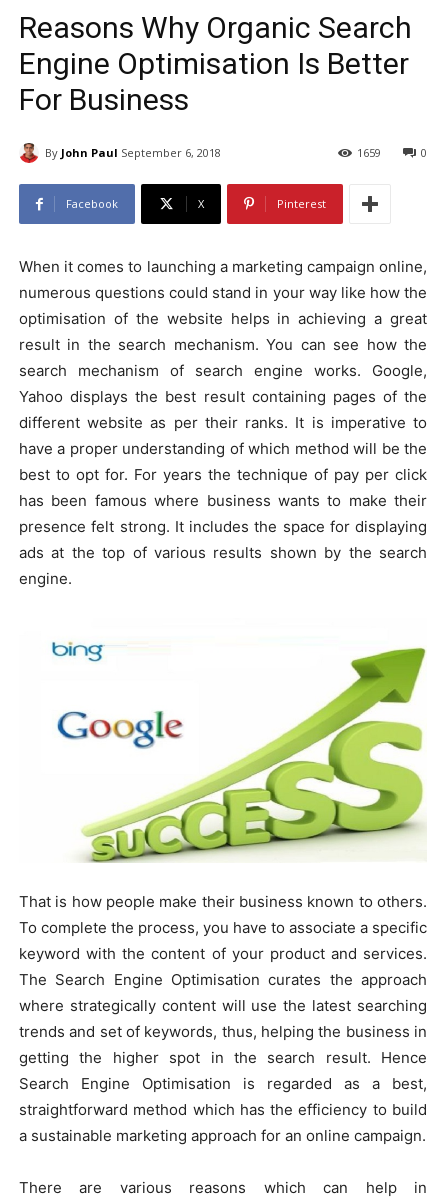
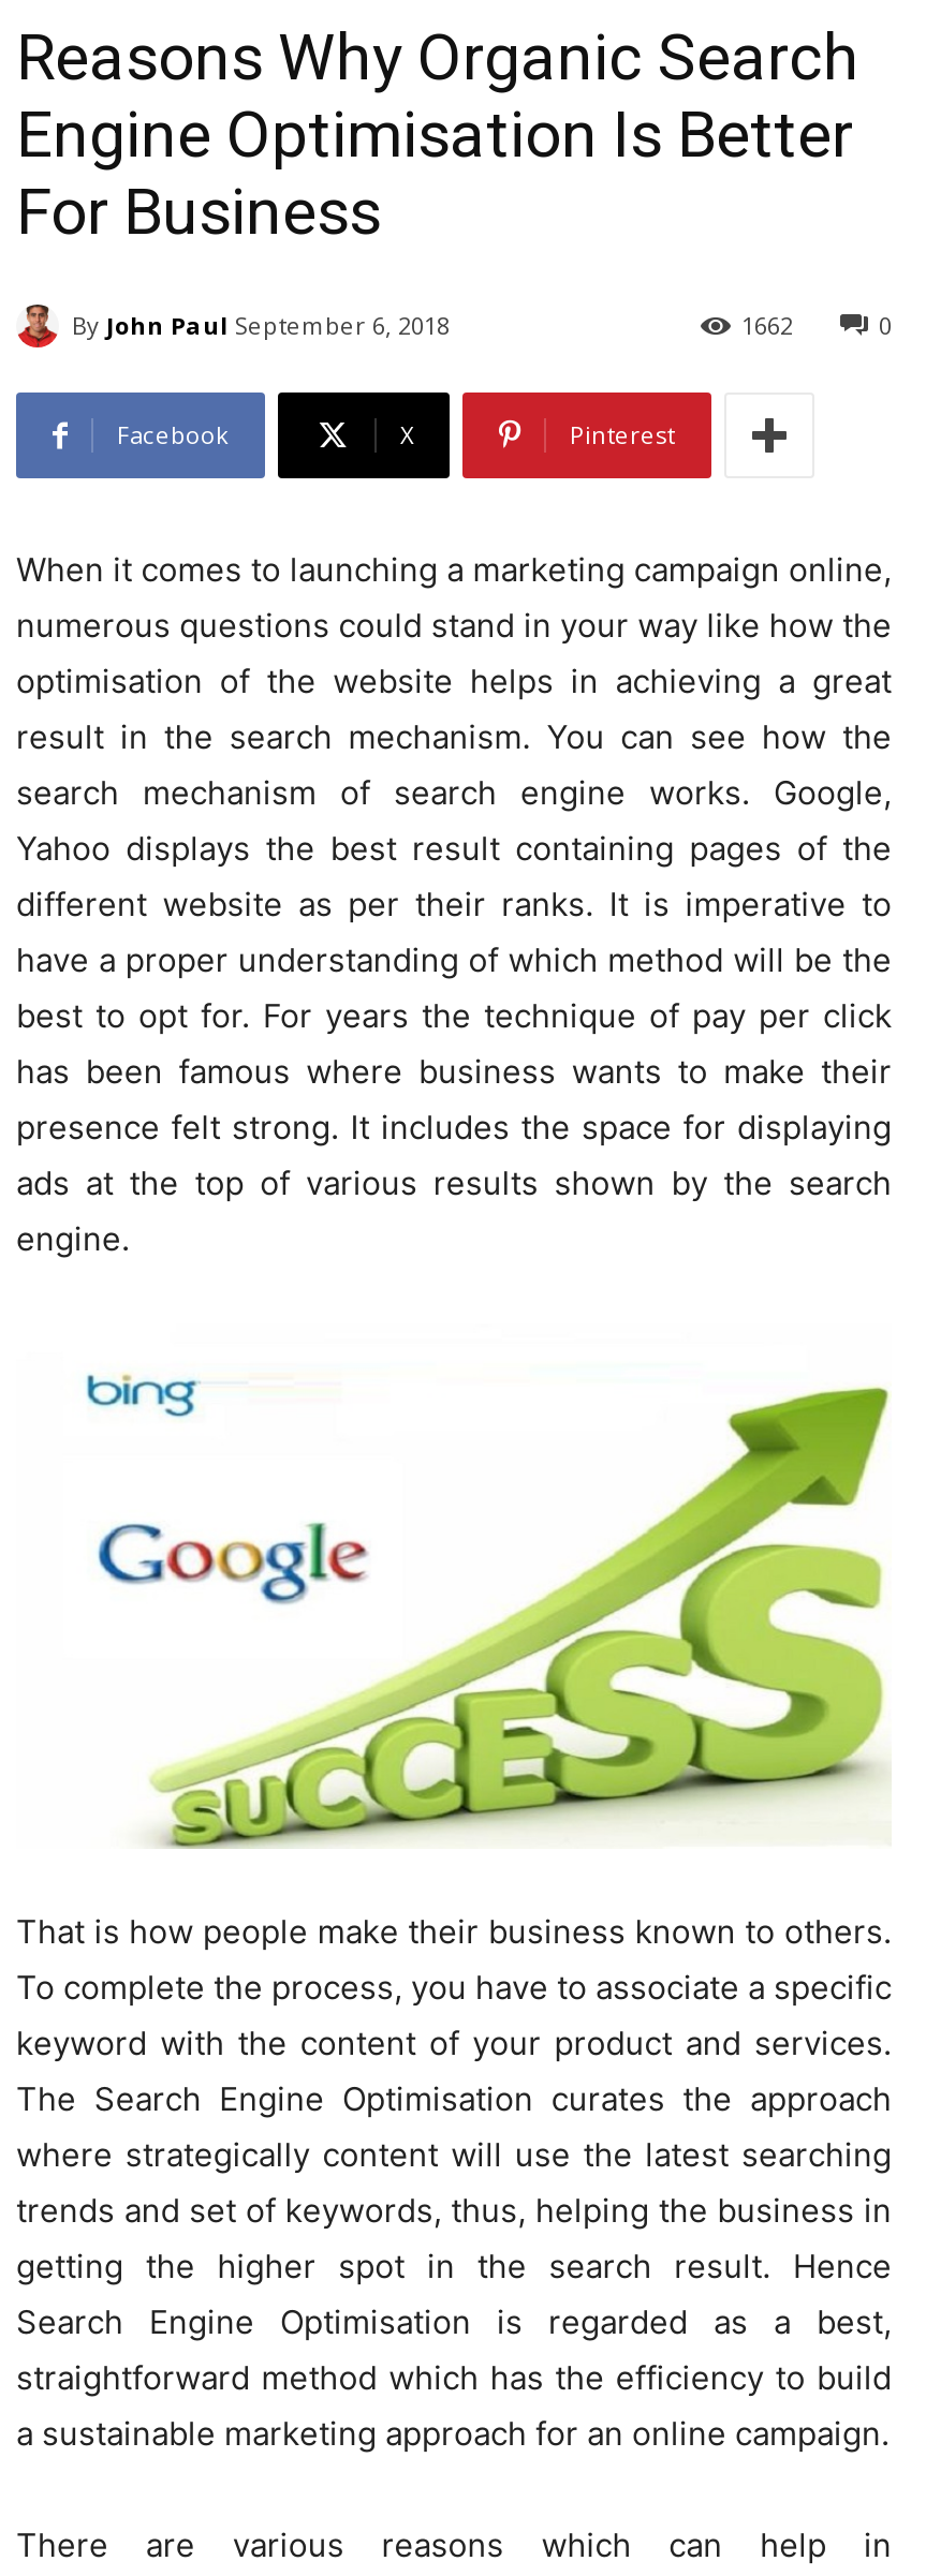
[357,145,381,160] 1659 -> [741,309,793,341] 1662

